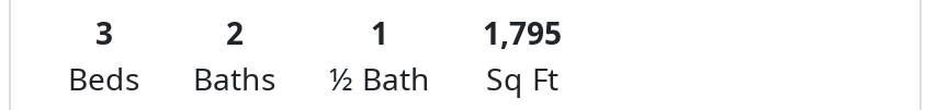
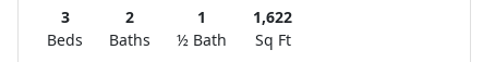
[483,12,562,53] 1,795 -> [253,7,292,27] 1,622

